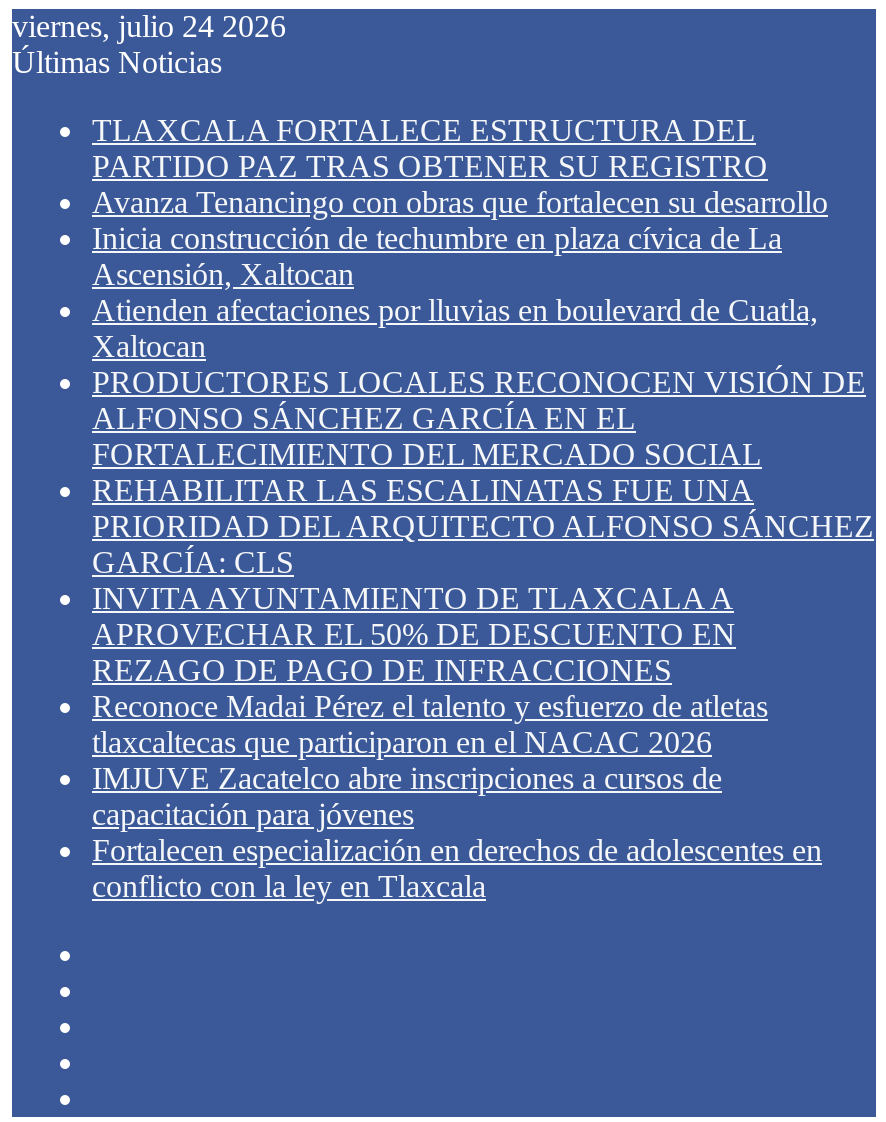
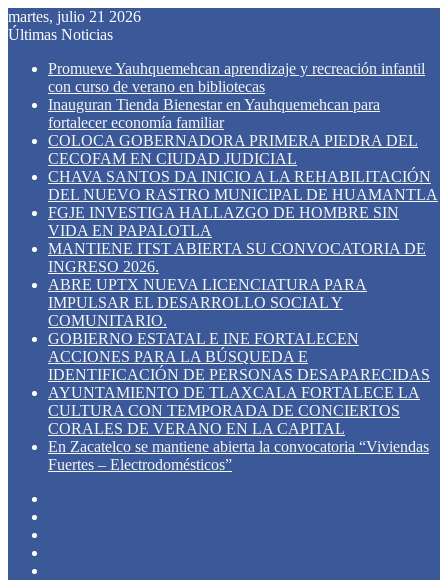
[12,9,286,43] viernes, julio 24 2026 -> [8,8,141,25] martes, julio 21 2026
[92,113,874,903] TLAXCALA FORTALECE ESTRUCTURA DEL | PARTIDO PAZ TRAS OBTENER SU REGISTRO | Avanza Tenancingo con obras que fortalecen su desarrollo | Inicia construcción de techumbre en plaza cívica de La | Ascensión, Xaltocan | Atienden afectaciones por lluvias en boulevard de Cuatla, | Xaltocan | PRODUCTORES LOCALES RECONOCEN VISIÓN DE | ALFONSO SÁNCHEZ GARCÍA EN EL | FORTALECIMIENTO DEL MERCADO SOCIAL | REHABILITAR LAS ESCALINATAS FUE UNA | PRIORIDAD DEL ARQUITECTO ALFONSO SÁNCHEZ | GARCÍA: CLS | INVITA AYUNTAMIENTO DE TLAXCALA A | APROVECHAR EL 50% DE DESCUENTO EN | REZAGO DE PAGO DE INFRACCIONES | Reconoce Madai Pérez el talento y esfuerzo de atletas | tlaxcaltecas que participaron en el NACAC 2026 | IMJUVE Zacatelco abre inscripciones a cursos de | capacitación para jóvenes | Fortalecen especialización en derechos de adolescentes en | conflicto con la ley en Tlaxcala -> [48,60,438,473] Promueve Yauhquemehcan aprendizaje y recreación infantil | con curso de verano en bibliotecas | Inauguran Tienda Bienestar en Yauhquemehcan para | fortalecer economía familiar | COLOCA GOBERNADORA PRIMERA PIEDRA DEL | CECOFAM EN CIUDAD JUDICIAL | CHAVA SANTOS DA INICIO A LA REHABILITACIÓN | DEL NUEVO RASTRO MUNICIPAL DE HUAMANTLA | FGJE INVESTIGA HALLAZGO DE HOMBRE SIN | VIDA EN PAPALOTLA | MANTIENE ITST ABIERTA SU CONVOCATORIA DE | INGRESO 2026. | ABRE UPTX NUEVA LICENCIATURA PARA | IMPULSAR EL DESARROLLO SOCIAL Y | COMUNITARIO. | GOBIERNO ESTATAL E INE FORTALECEN | ACCIONES PARA LA BÚSQUEDA E | IDENTIFICACIÓN DE PERSONAS DESAPARECIDAS | AYUNTAMIENTO DE TLAXCALA FORTALECE LA | CULTURA CON TEMPORADA DE CONCIERTOS | CORALES DE VERANO EN LA CAPITAL | En Zacatelco se mantiene abierta la convocatoria “Viviendas | Fuertes – Electrodomésticos”

